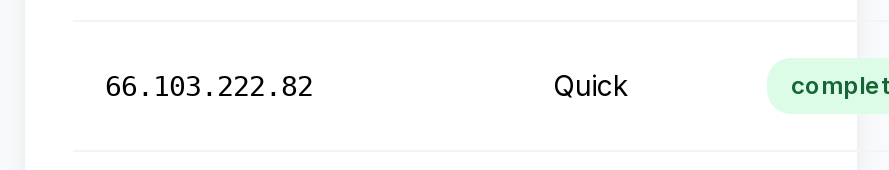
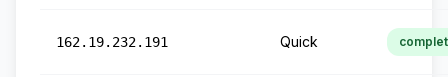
[105,70,313,102] 66.103.222.82 -> [56,34,168,50] 162.19.232.191

